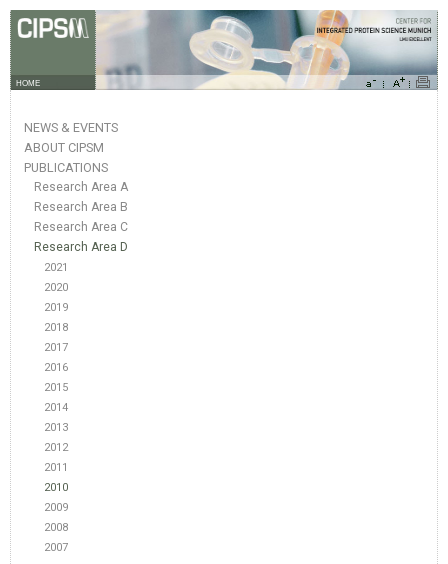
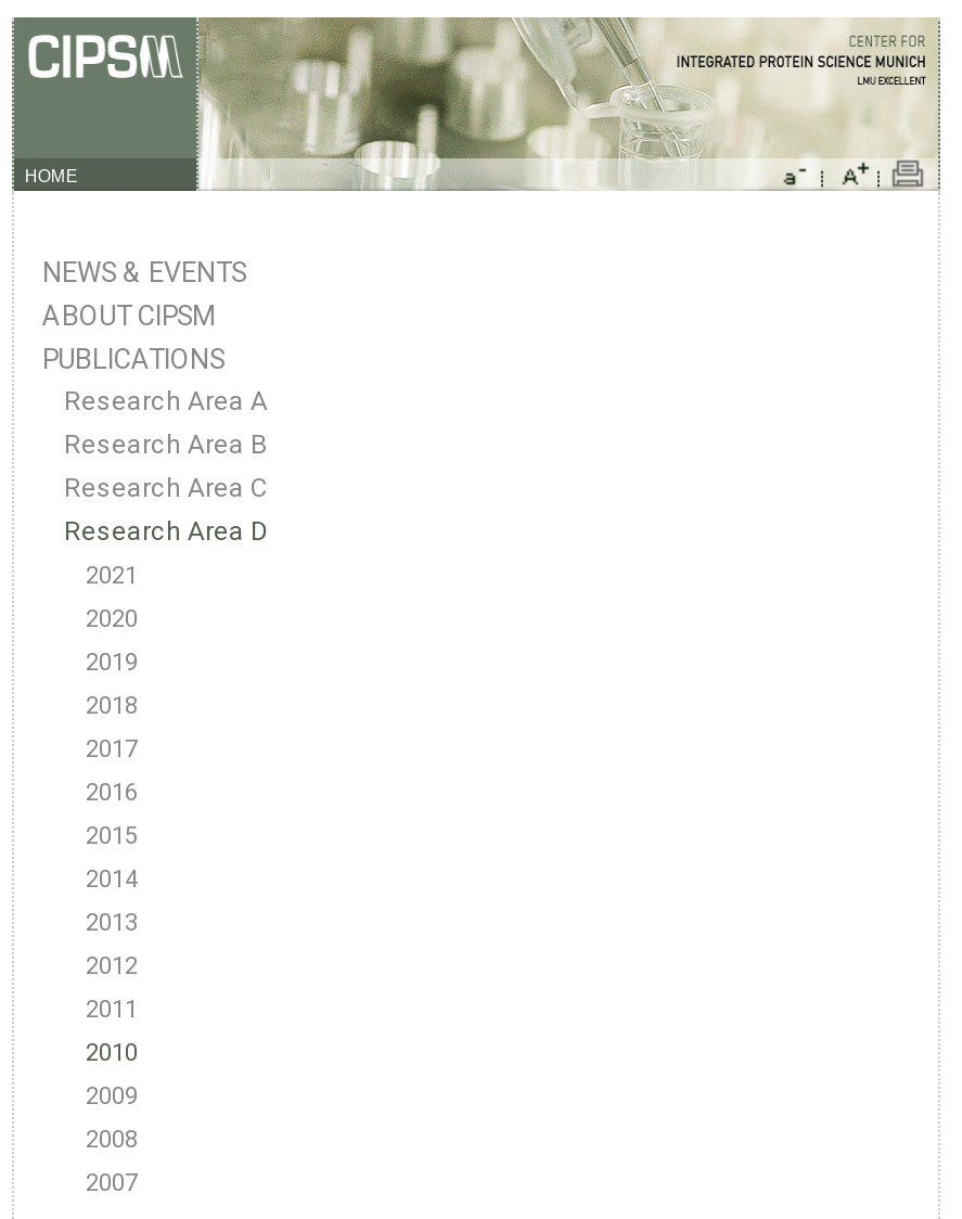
[95,9,438,90] [image] -> [198,15,940,191] [image]

